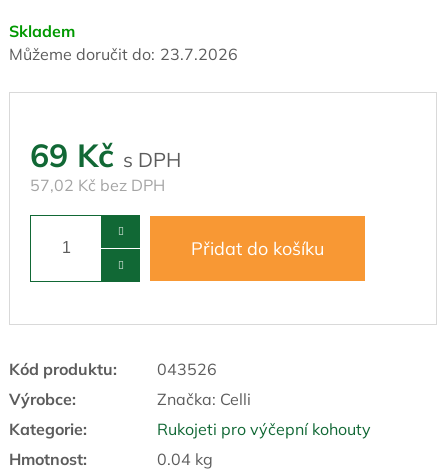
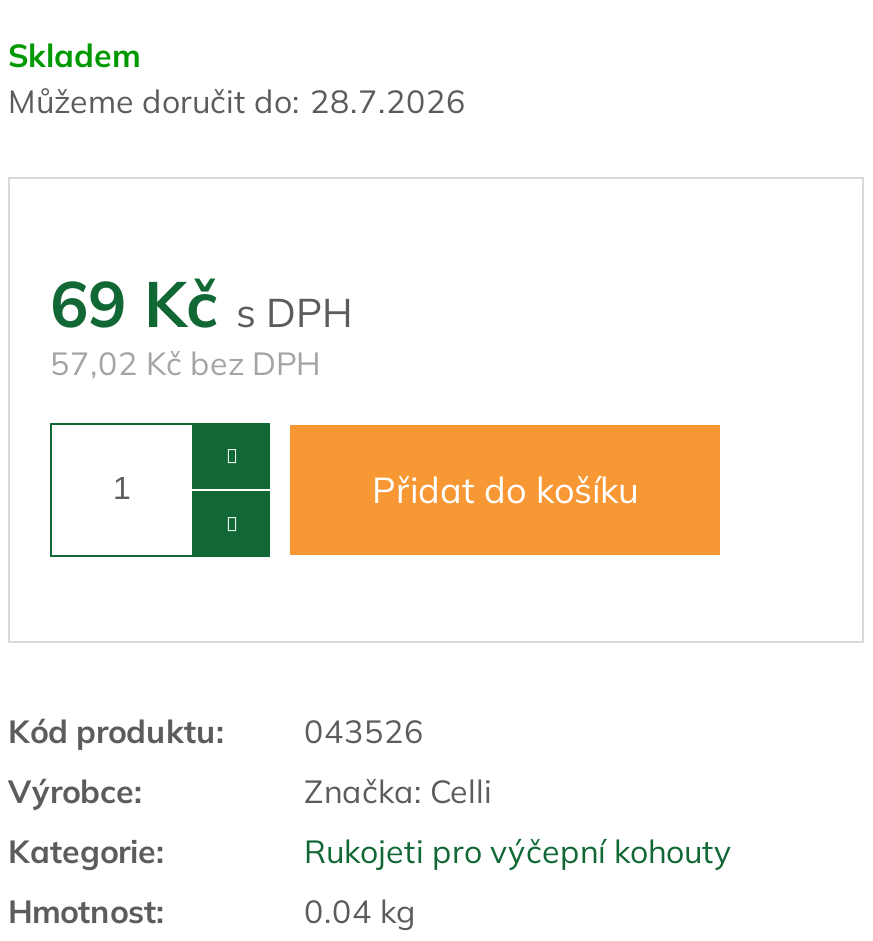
[9,44,238,64] Můžeme doručit do: 23.7.2026 -> [8,80,466,120] Můžeme doručit do: 28.7.2026

